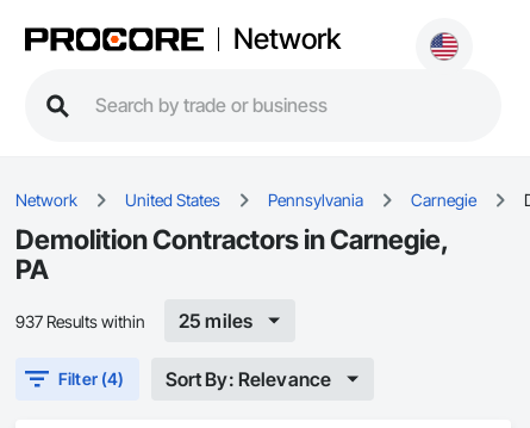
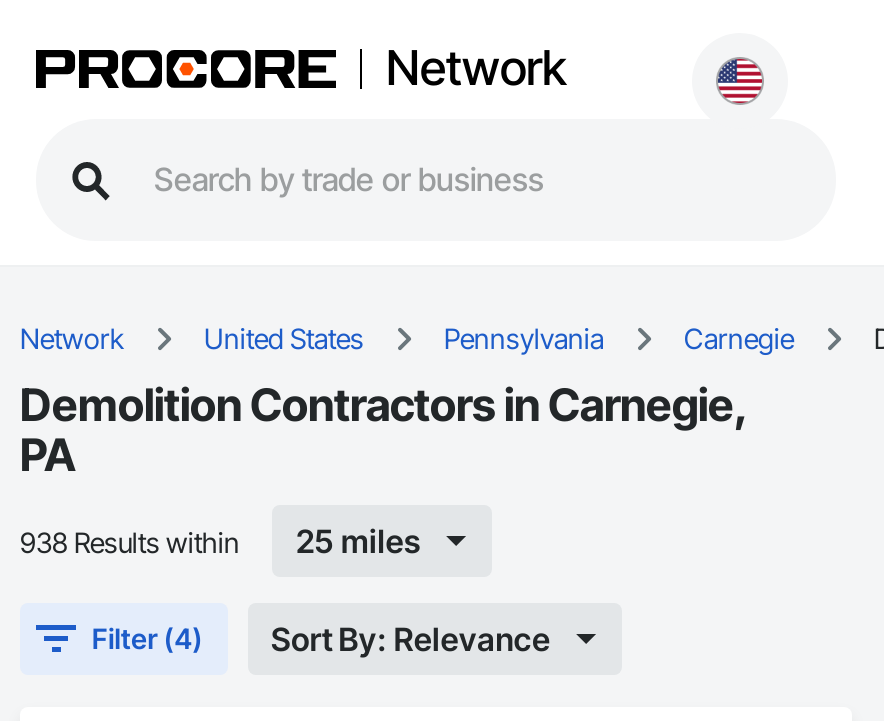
[15,311,145,331] 937 Results within -> [20,524,240,558] 938 Results within

